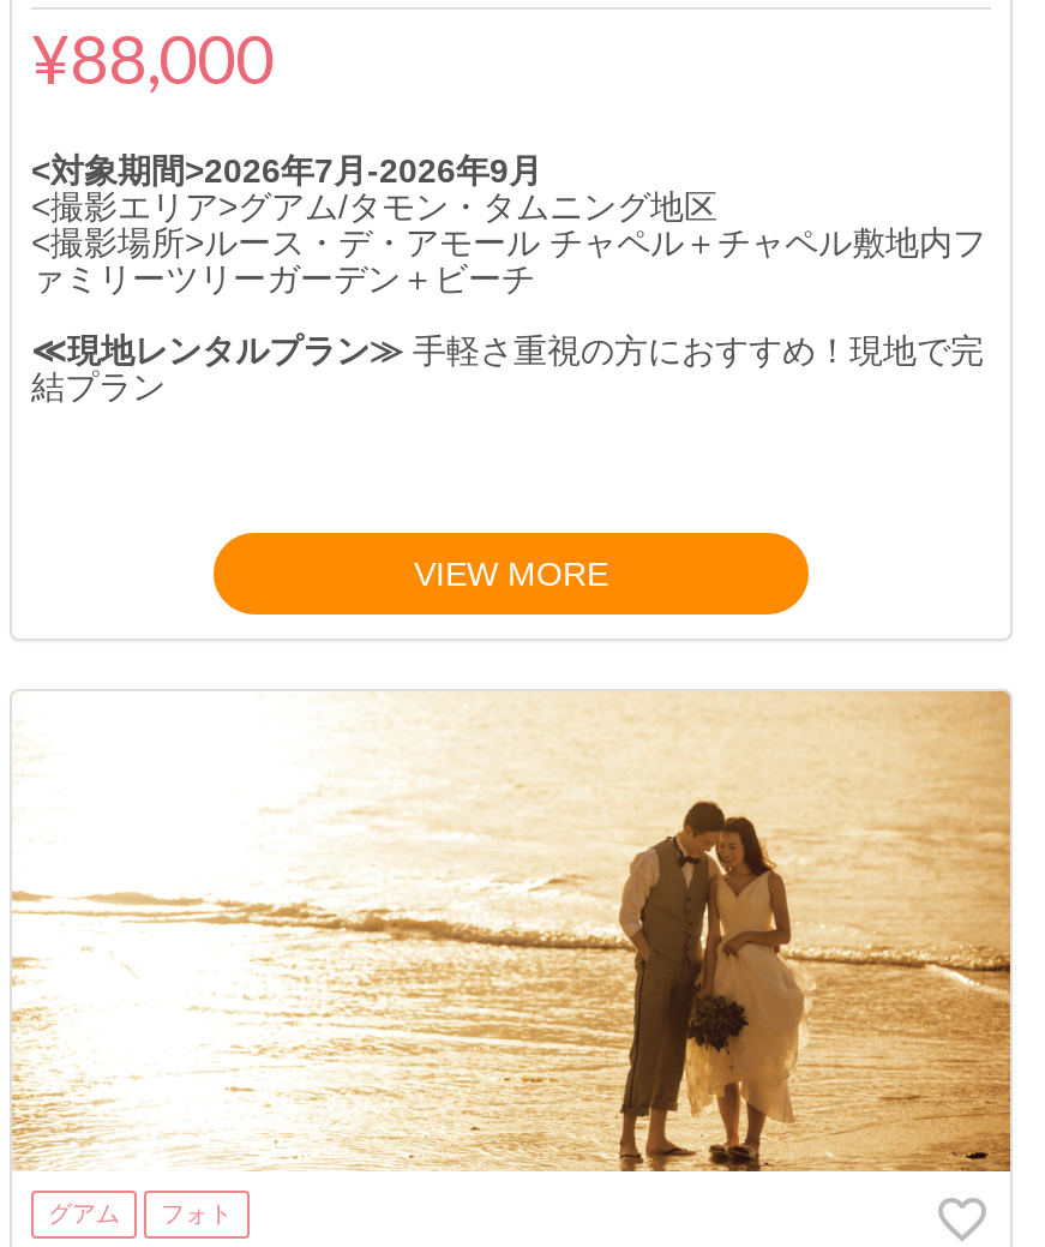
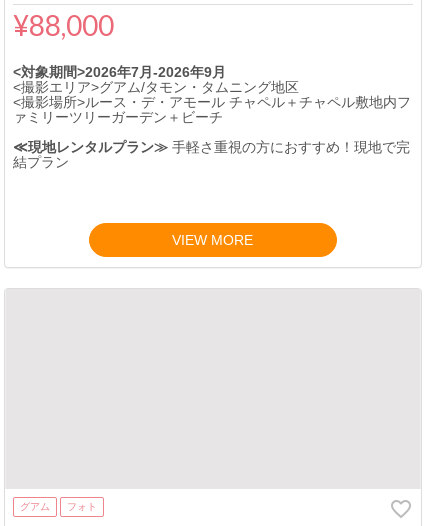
[12,689,1013,1174] [image] -> none

